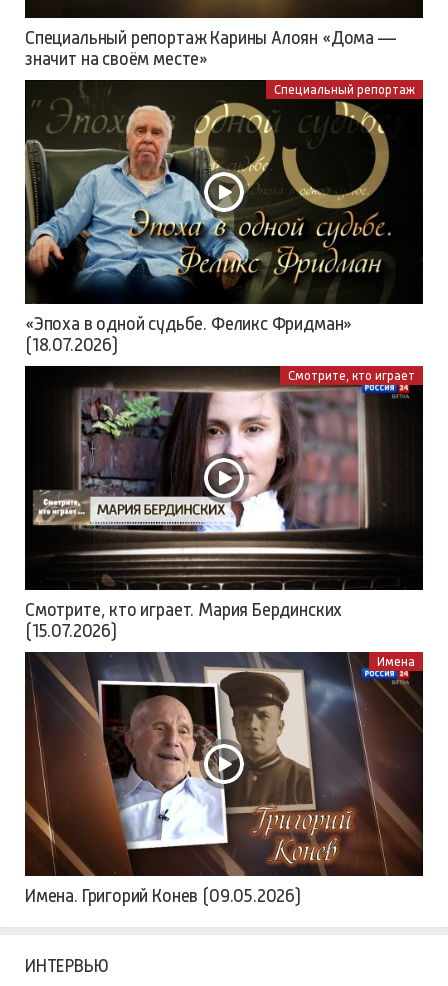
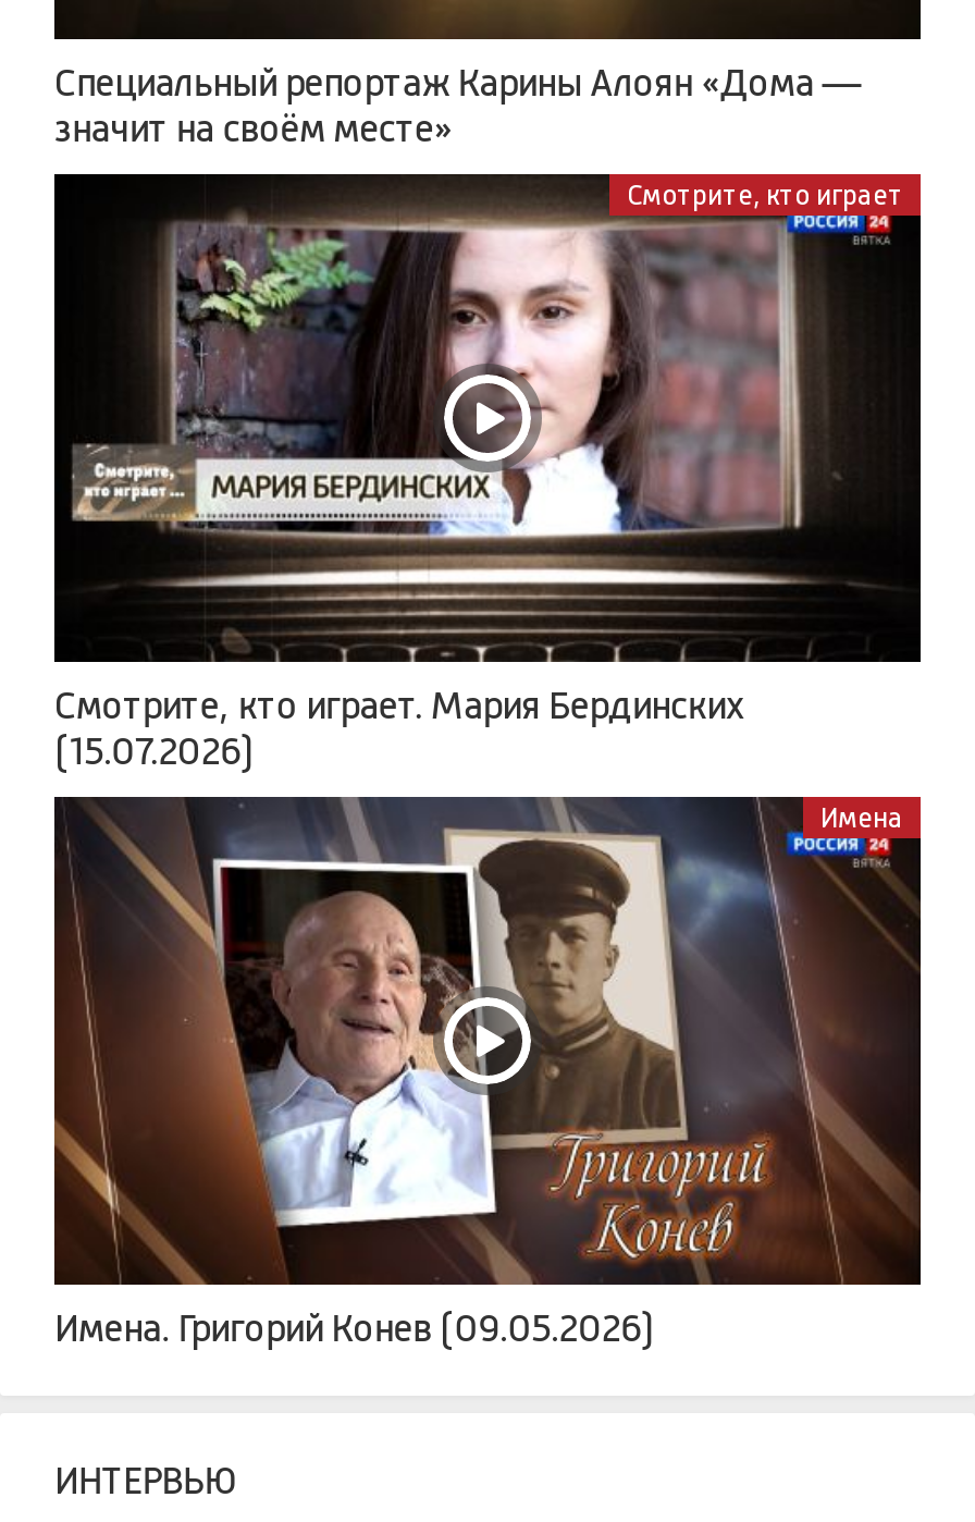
[24,81,415,303] [image] | Специальный репортаж -> none
[25,314,352,355] «Эпоха в одной судьбе. Феликс Фридман» | (18.07.2026) -> none

